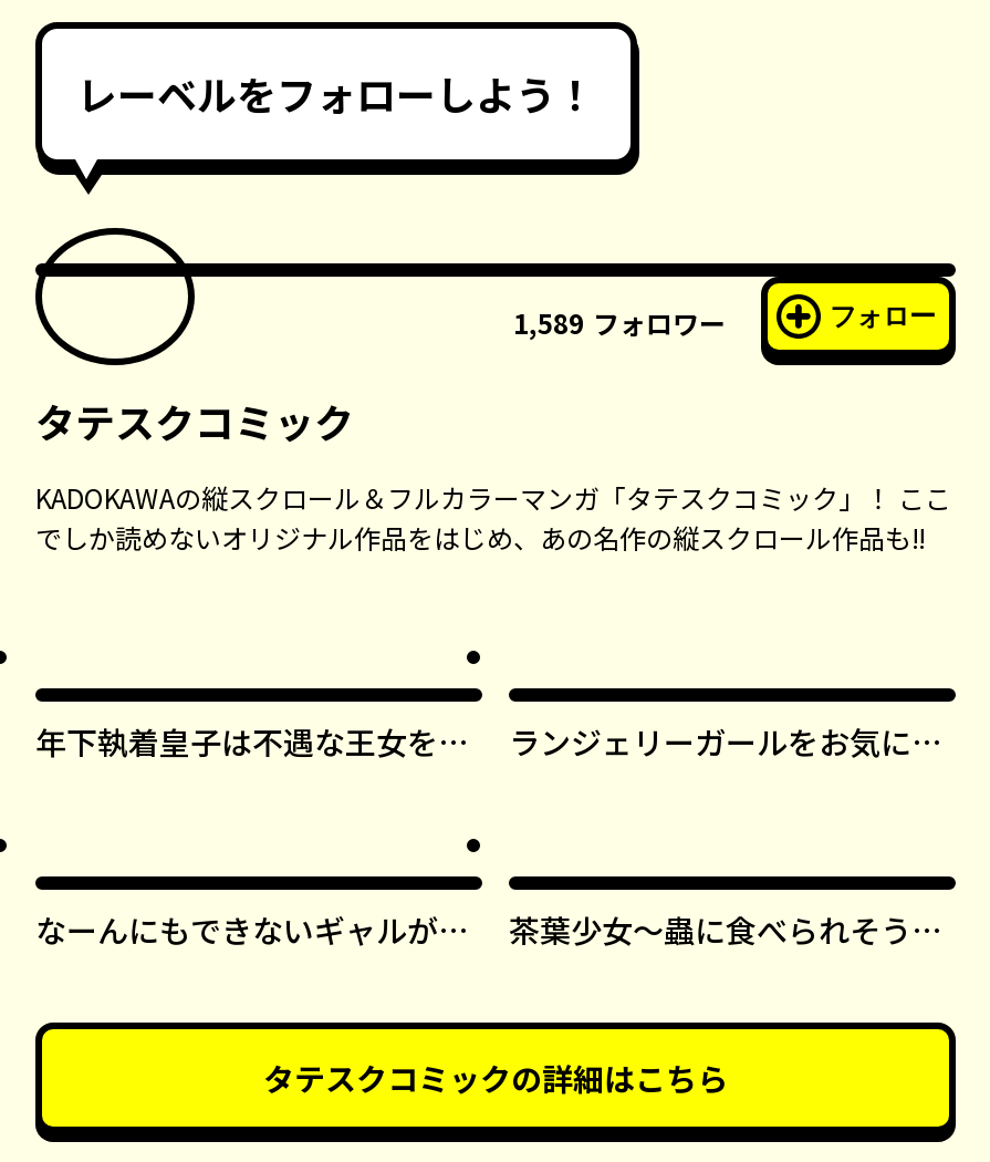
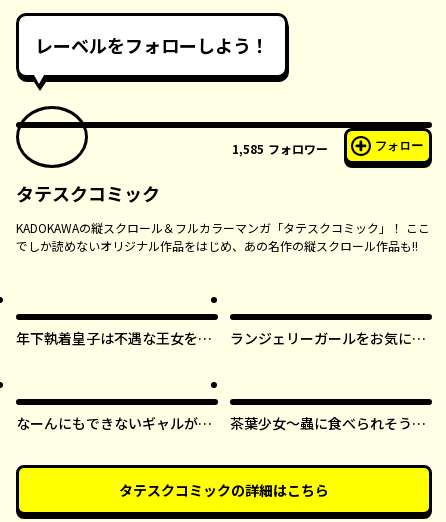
[513,302,726,340] 1,589 フォロワー -> [232,139,328,156] 1,585 フォロワー

